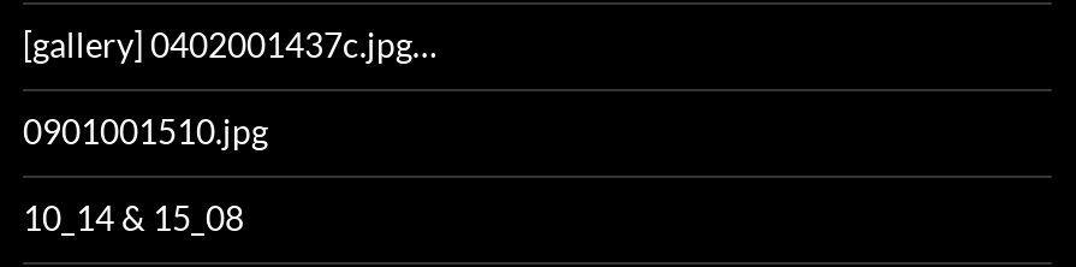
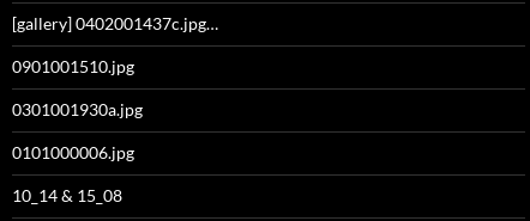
none -> [12,99,143,163] 0301001930a.jpg | 0101000006.jpg

